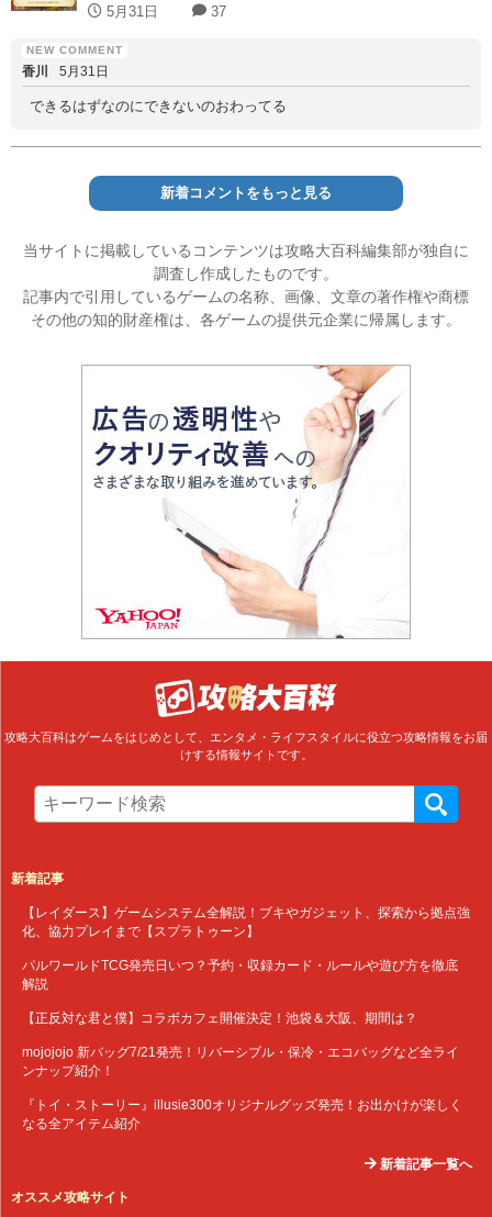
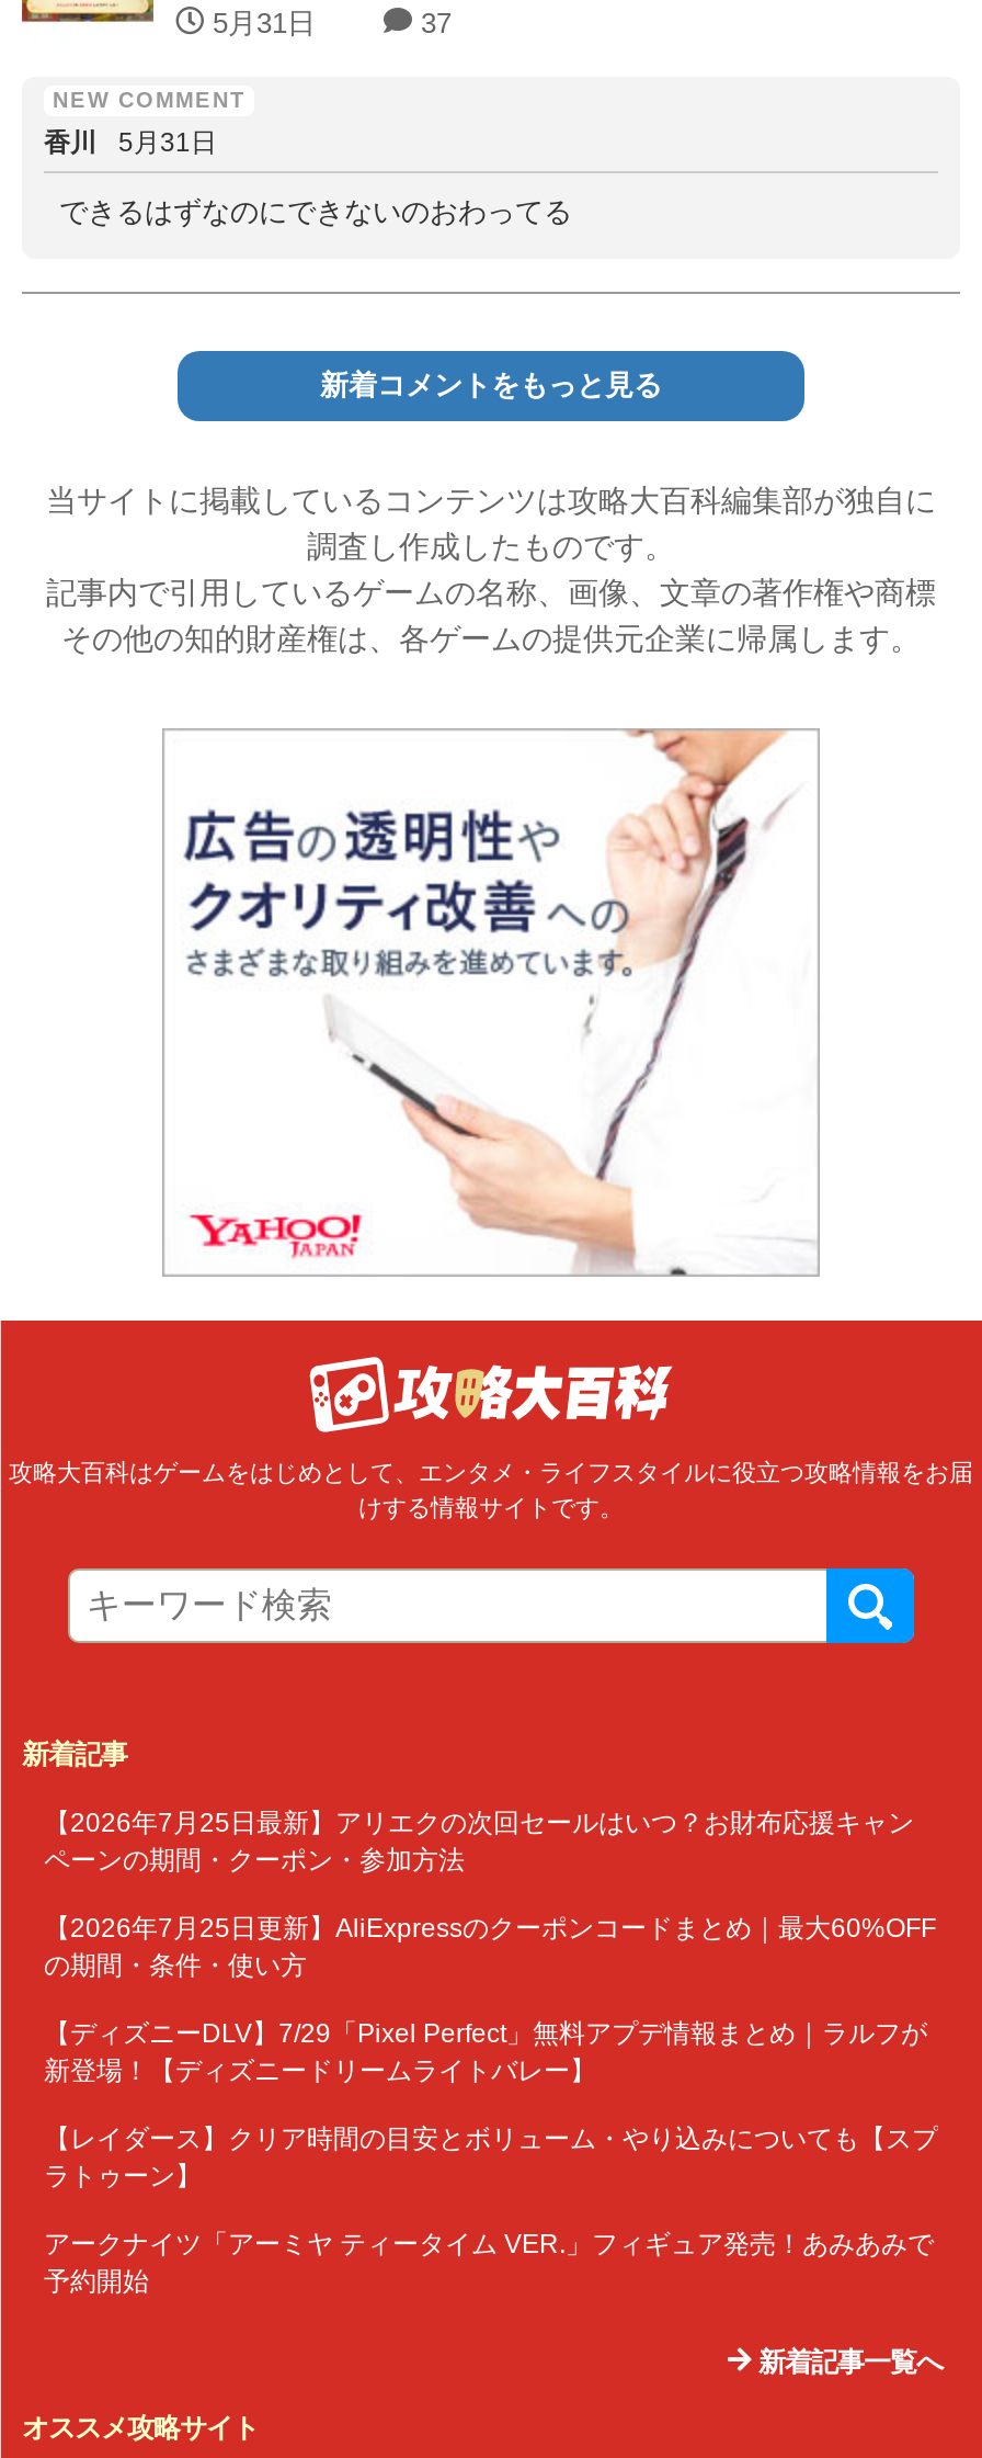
[22,905,470,938] 【レイダース】ゲームシステム全解説！ブキやガジェット、探索から拠点強 | 化、協力プレイまで【スプラトゥーン】 -> [44,1808,914,1873] 【2026年7月25日最新】アリエクの次回セールはいつ？お財布応援キャン | ペーンの期間・クーポン・参加方法
[22,958,458,991] パルワールドTCG発売日いつ？予約・収録カード・ルールや遊び方を徹底 | 解説 -> [44,1913,936,1979] 【2026年7月25日更新】AliExpressのクーポンコードまとめ｜最大60%OFF | の期間・条件・使い方
[22,1011,417,1025] 【正反対な君と僕】コラボカフェ開催決定！池袋＆大阪、期間は？ -> [44,2018,927,2084] 【ディズニーDLV】7/29「Pixel Perfect」無料アプデ情報まとめ｜ラルフが | 新登場！【ディズニードリームライトバレー】
[22,1045,459,1078] mojojojo 新バッグ7/21発売！リバーシブル・保冷・エコバッグなど全ライ | ンナップ紹介！ -> [44,2123,938,2189] 【レイダース】クリア時間の目安とボリューム・やり込みについても【スプ | ラトゥーン】
[22,1097,462,1130] 『トイ・ストーリー』illusie300オリジナルグッズ発売！お出かけが楽しく | なる全アイテム紹介 -> [44,2229,934,2295] アークナイツ「アーミヤ ティータイム VER.」フィギュア発売！あみあみで | 予約開始

